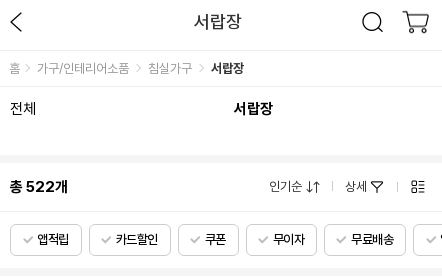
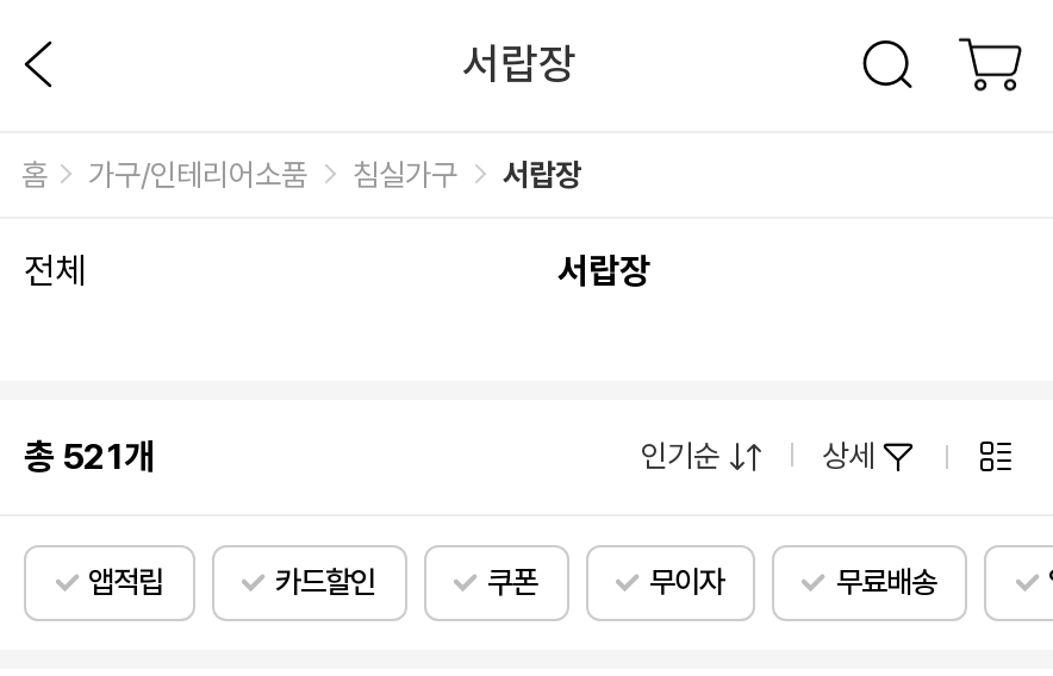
[10,178,68,196] 총 522개 -> [24,436,155,478] 총 521개

